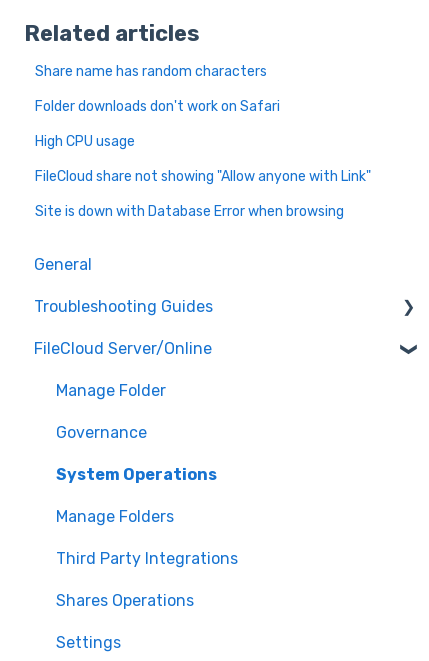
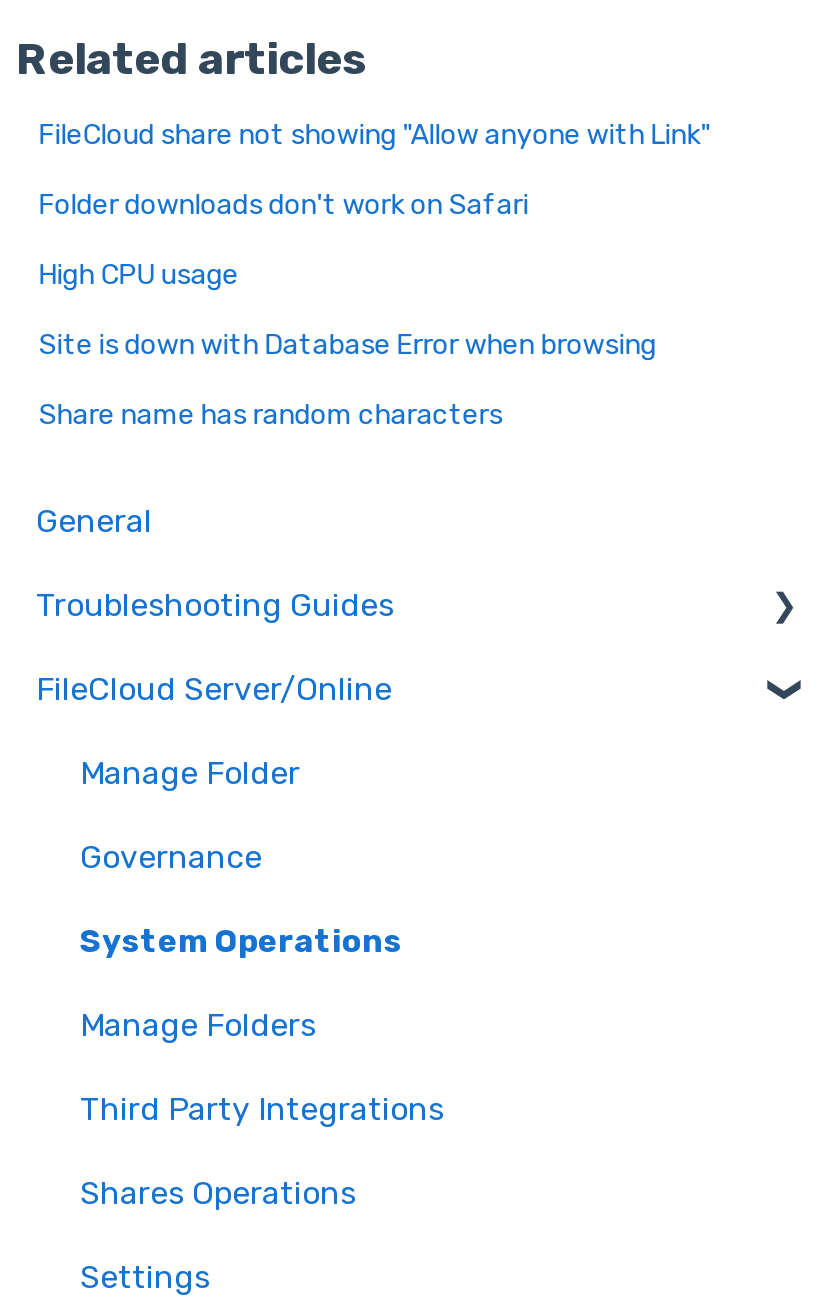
moved [35,63,267,80] -> [38,399,502,433]: Share name has random characters
moved [35,168,371,185] -> [38,119,710,153]: FileCloud share not showing "Allow anyone with Link"
moved [35,203,344,220] -> [38,329,656,363]: Site is down with Database Error when browsing

